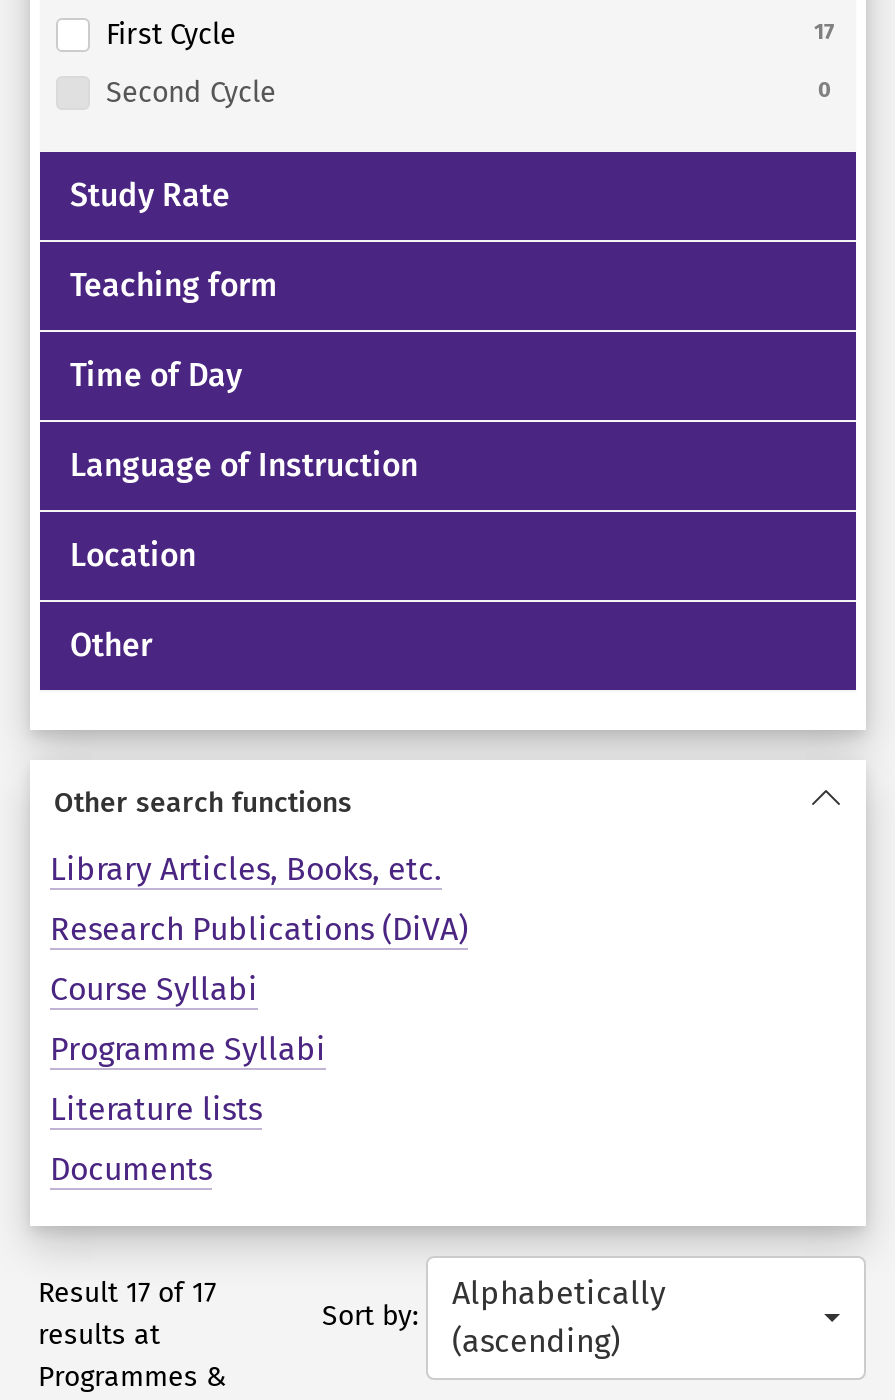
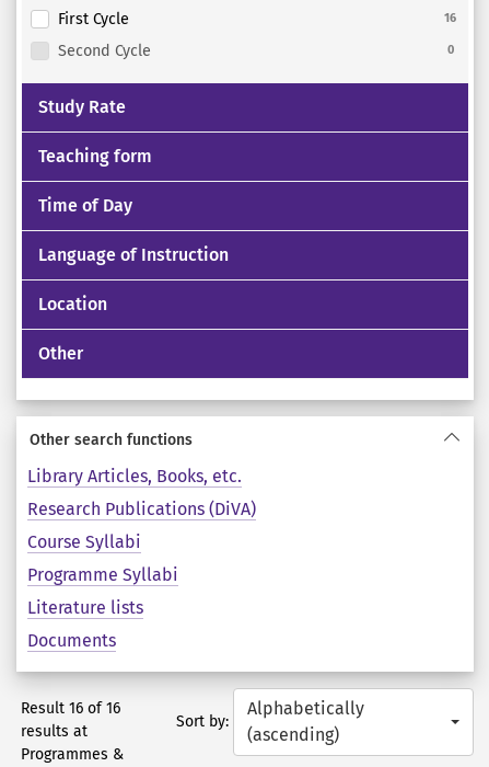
[814,19,834,45] 17 -> [444,11,456,25] 16
[38,1276,216,1310] Result 17 of 17 -> [21,699,120,718] Result 16 of 16

